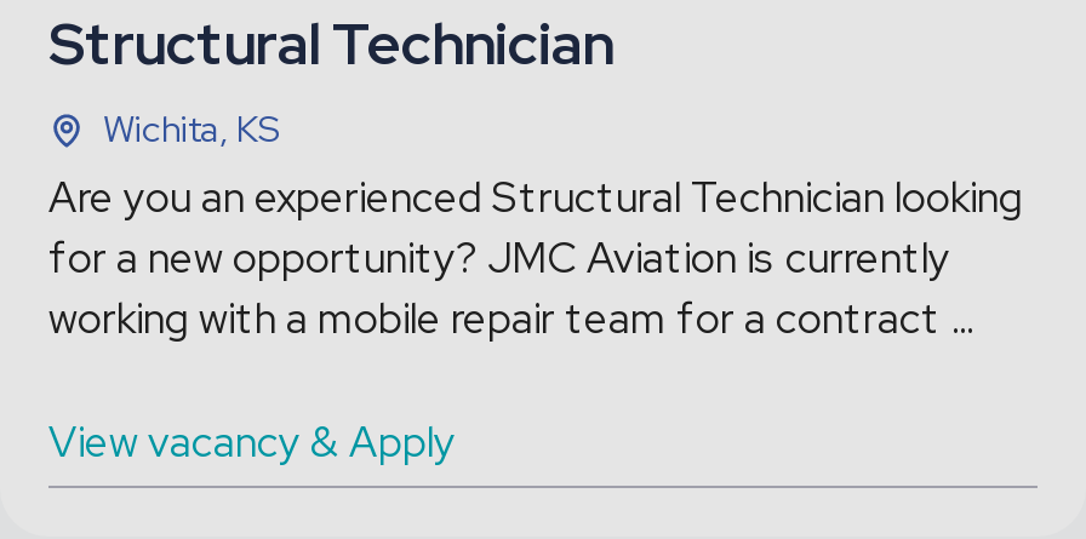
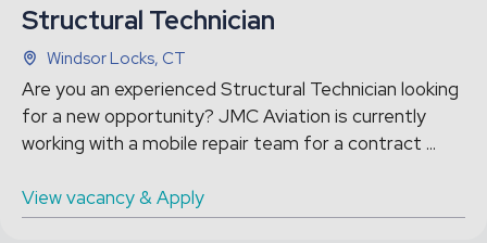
[103,105,280,154] Wichita, KS -> [46,47,185,69] Windsor Locks, CT

